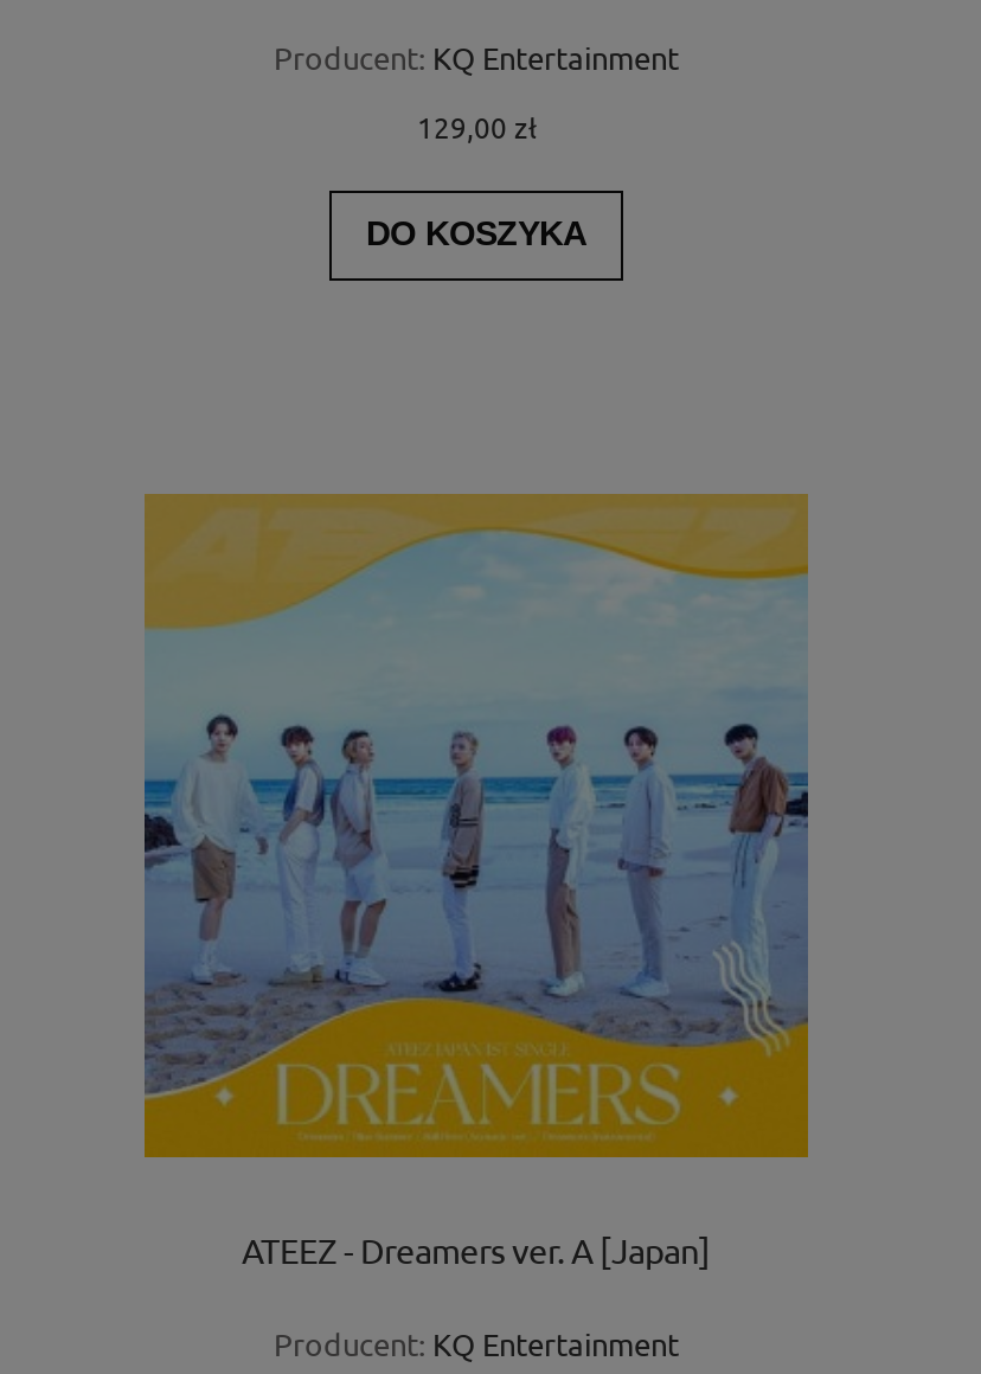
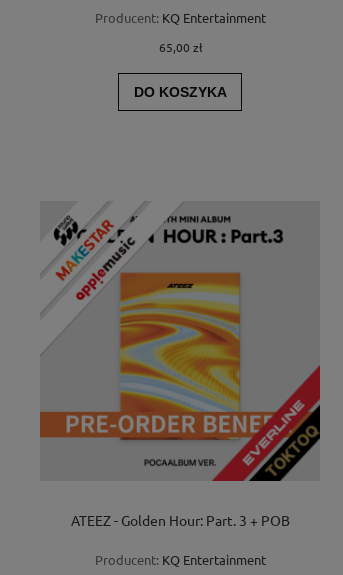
[417,108,536,146] 129,00 zł -> [158,39,201,55] 65,00 zł
[142,490,810,1270] [image] | ATEEZ - Dreamers ver. A [Japan] -> [39,201,321,529] [image] | ATEEZ - Golden Hour: Part. 3 + POB

